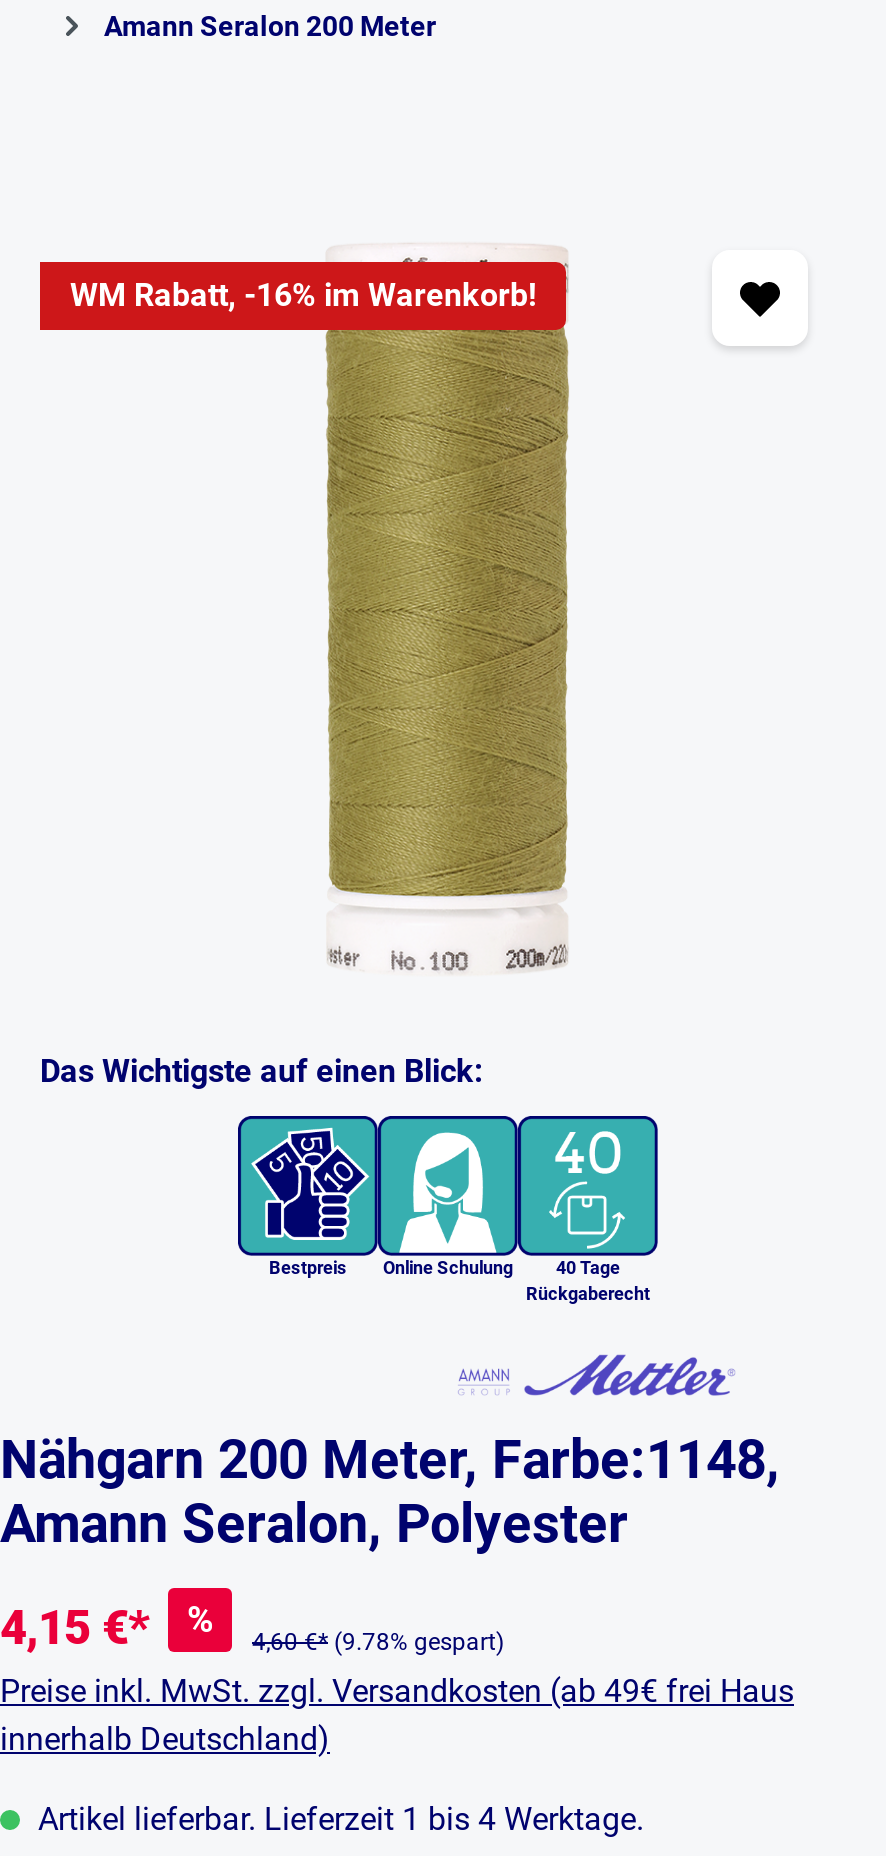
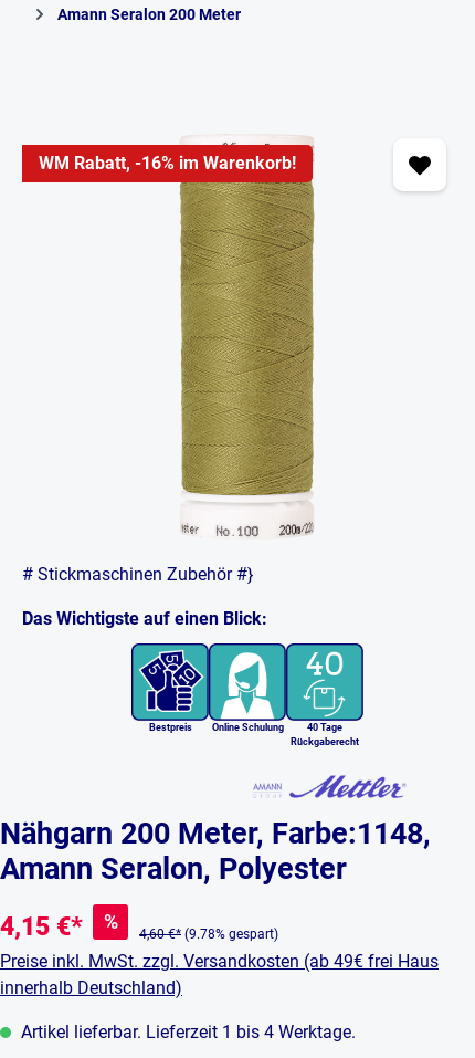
none -> [22,564,253,585] # Stickmaschinen Zubehör #}

